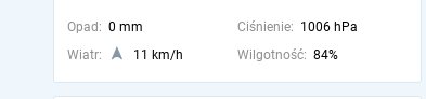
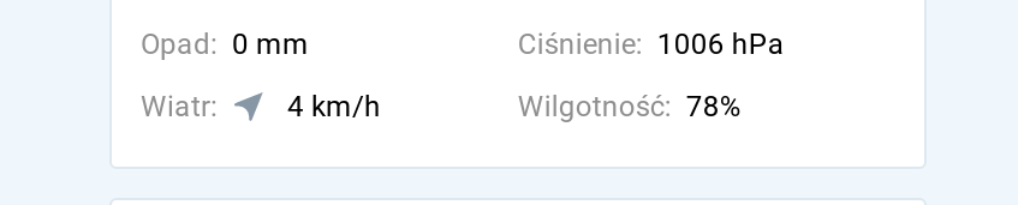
[133,47,338,62] 11 km/h | Wilgotność: 84% -> [287,90,741,123] 4 km/h | Wilgotność: 78%

